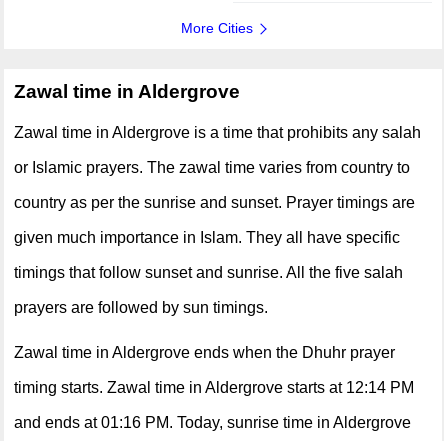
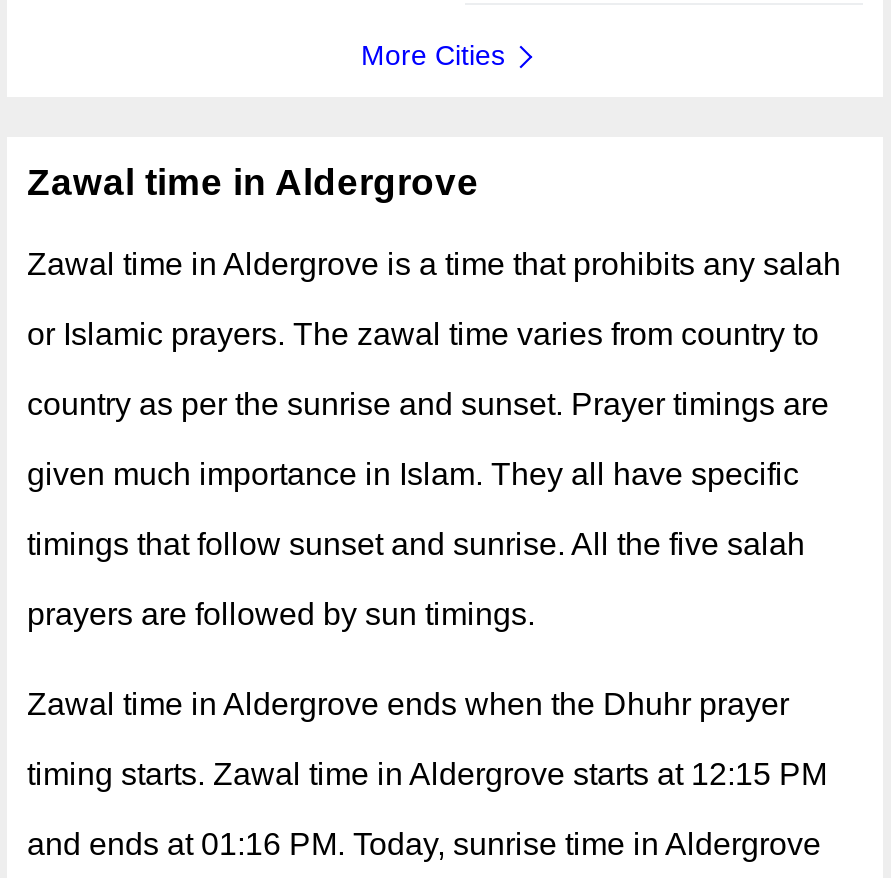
[14,379,414,396] timing starts. Zawal time in Aldergrove starts at 12:14 PM -> [27,756,827,790] timing starts. Zawal time in Aldergrove starts at 12:15 PM

